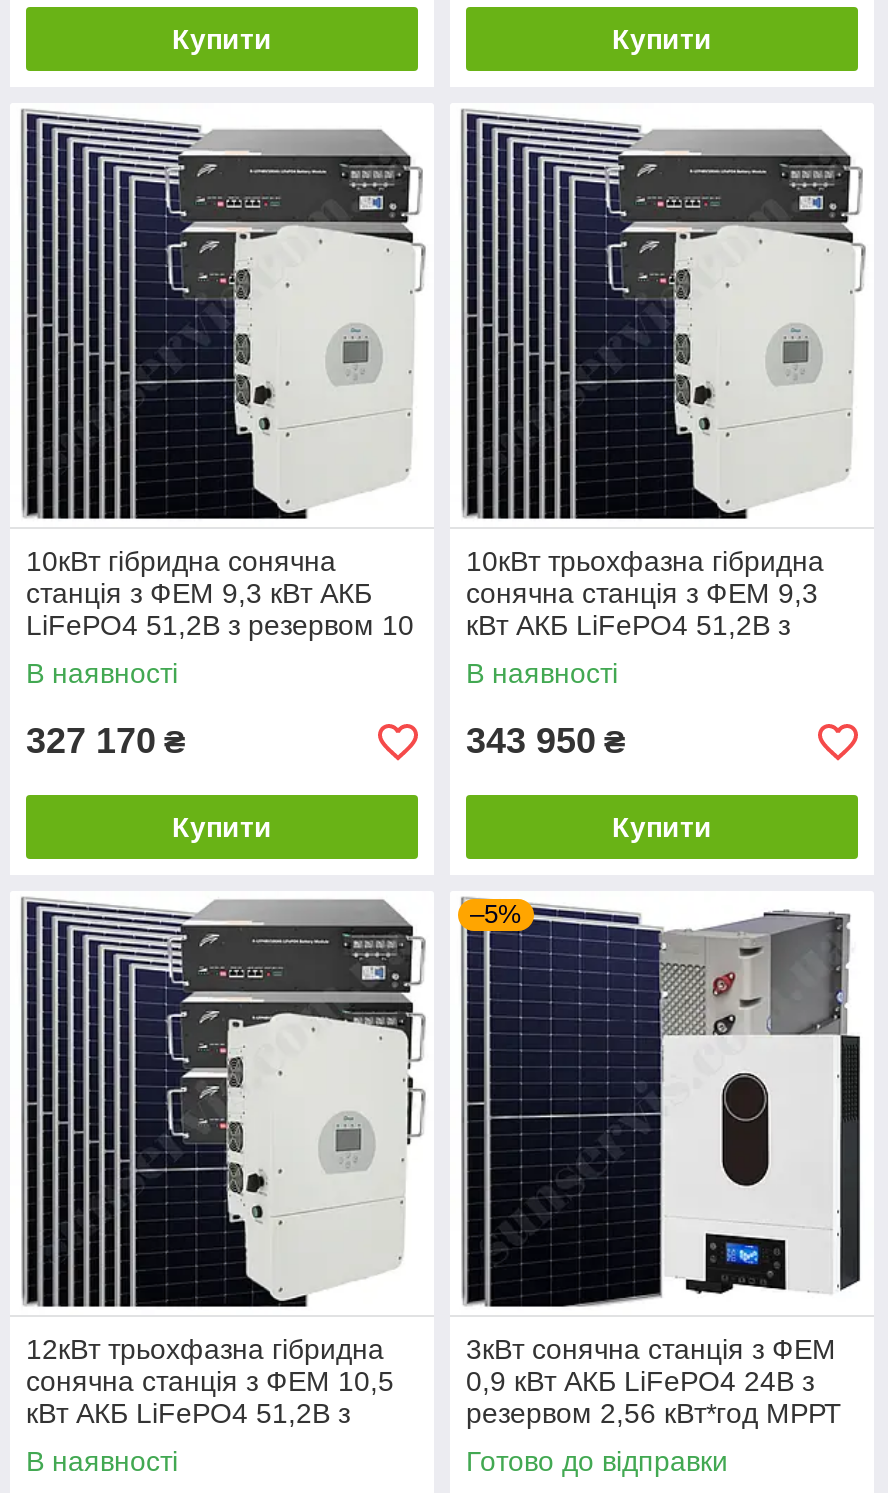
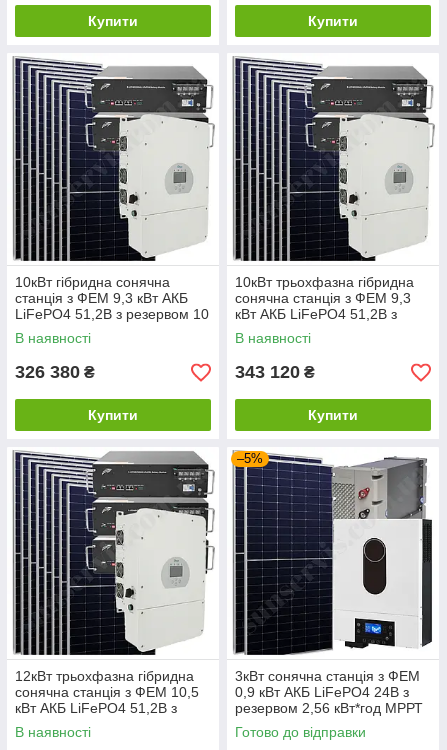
[26,721,186,761] 327 170 ₴ -> [15,362,95,382] 326 380 ₴
[466,721,626,761] 343 950 ₴ -> [235,362,315,382] 343 120 ₴

